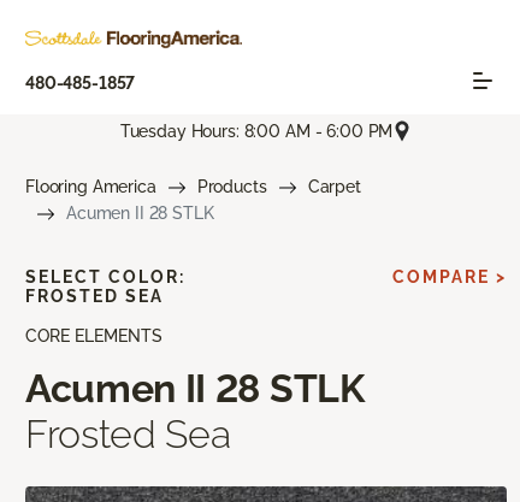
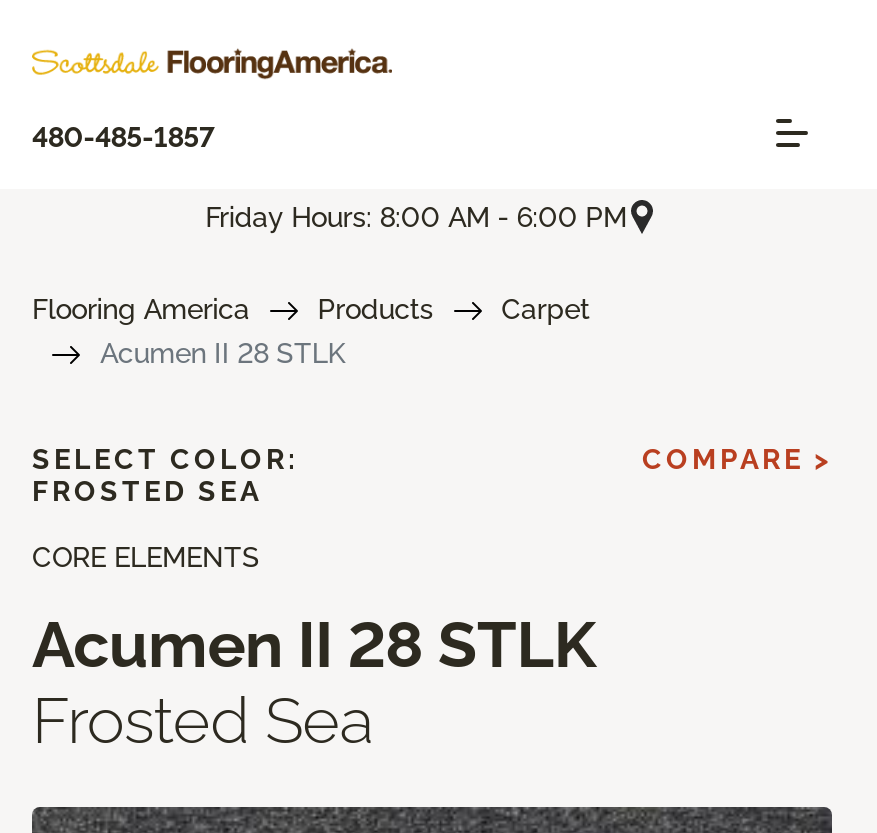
[120,121,393,140] Tuesday Hours: 8:00 AM - 6:00 PM -> [205,200,627,232] Friday Hours: 8:00 AM - 6:00 PM

